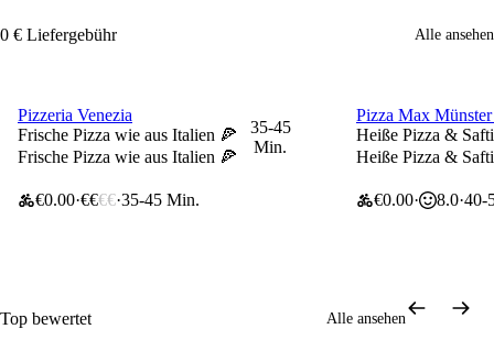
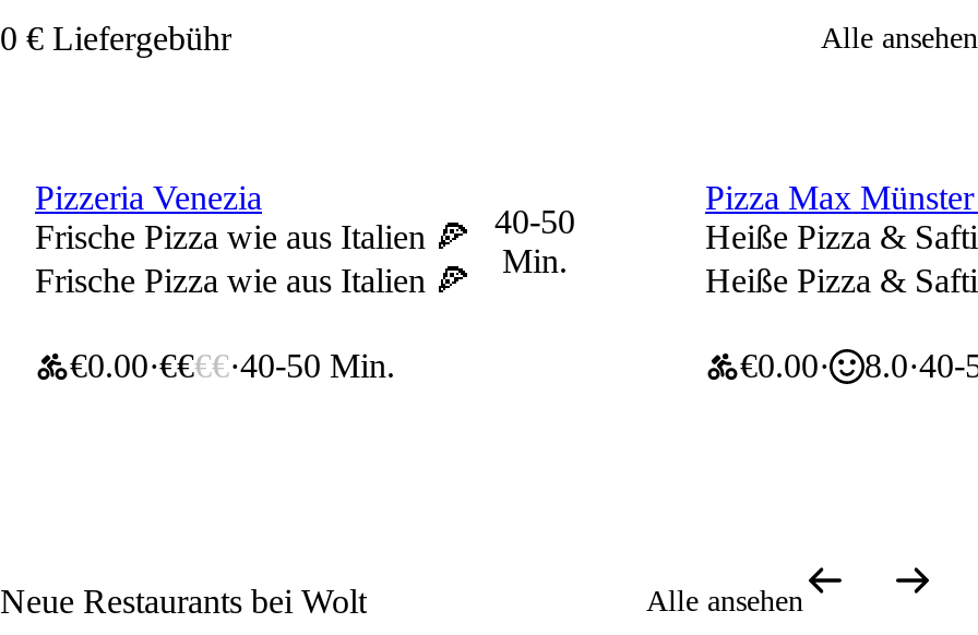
[250,118,291,136] 35-45 -> [494,203,575,240] 40-50
[35,190,200,209] €0.00 €€€€ 35-45 Min. -> [70,347,395,384] €0.00 €€€€ 40-50 Min.
[0,309,92,328] Top bewertet -> [0,583,367,620] Neue Restaurants bei Wolt

